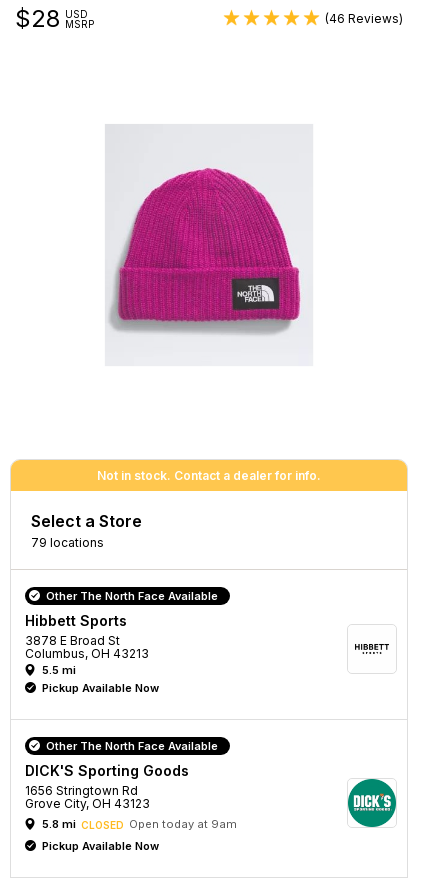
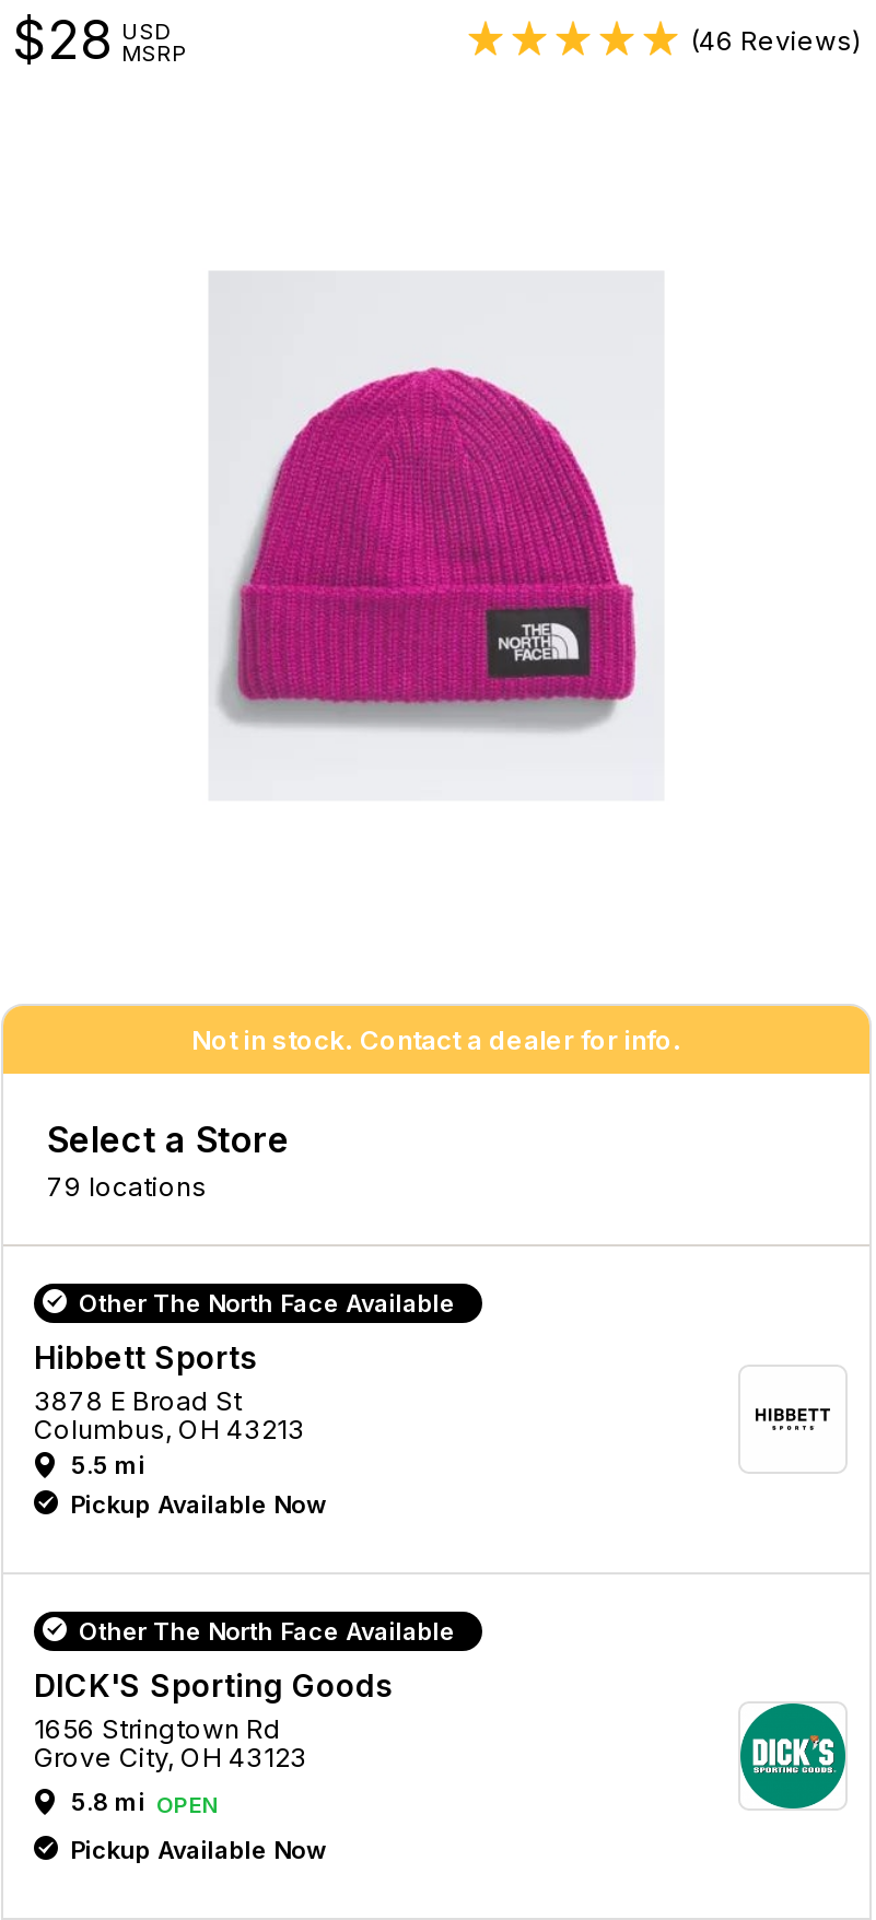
[42,816,237,831] 5.8 mi CLOSED Open today at 9am -> [71,1786,220,1816] 5.8 mi OPEN

